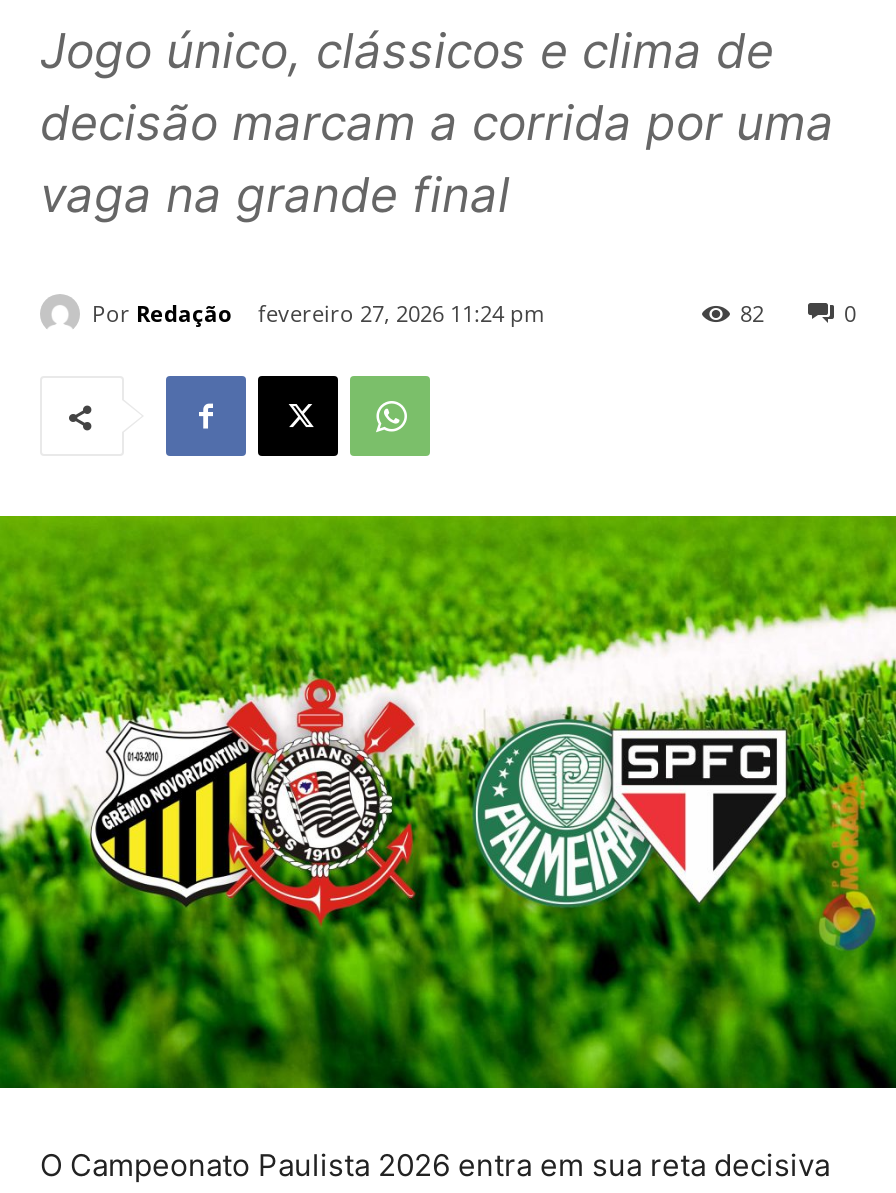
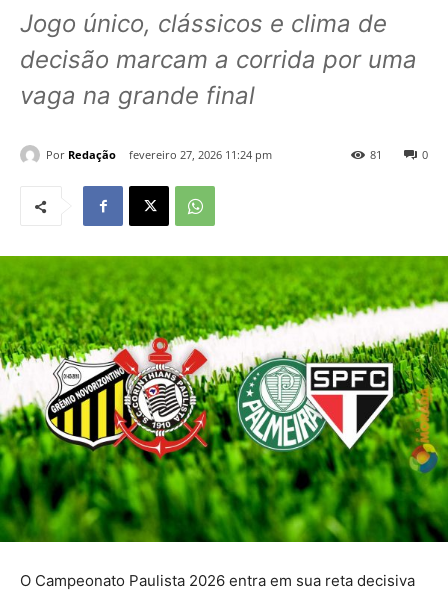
[740,298,764,328] 82 -> [370,147,382,162] 81

